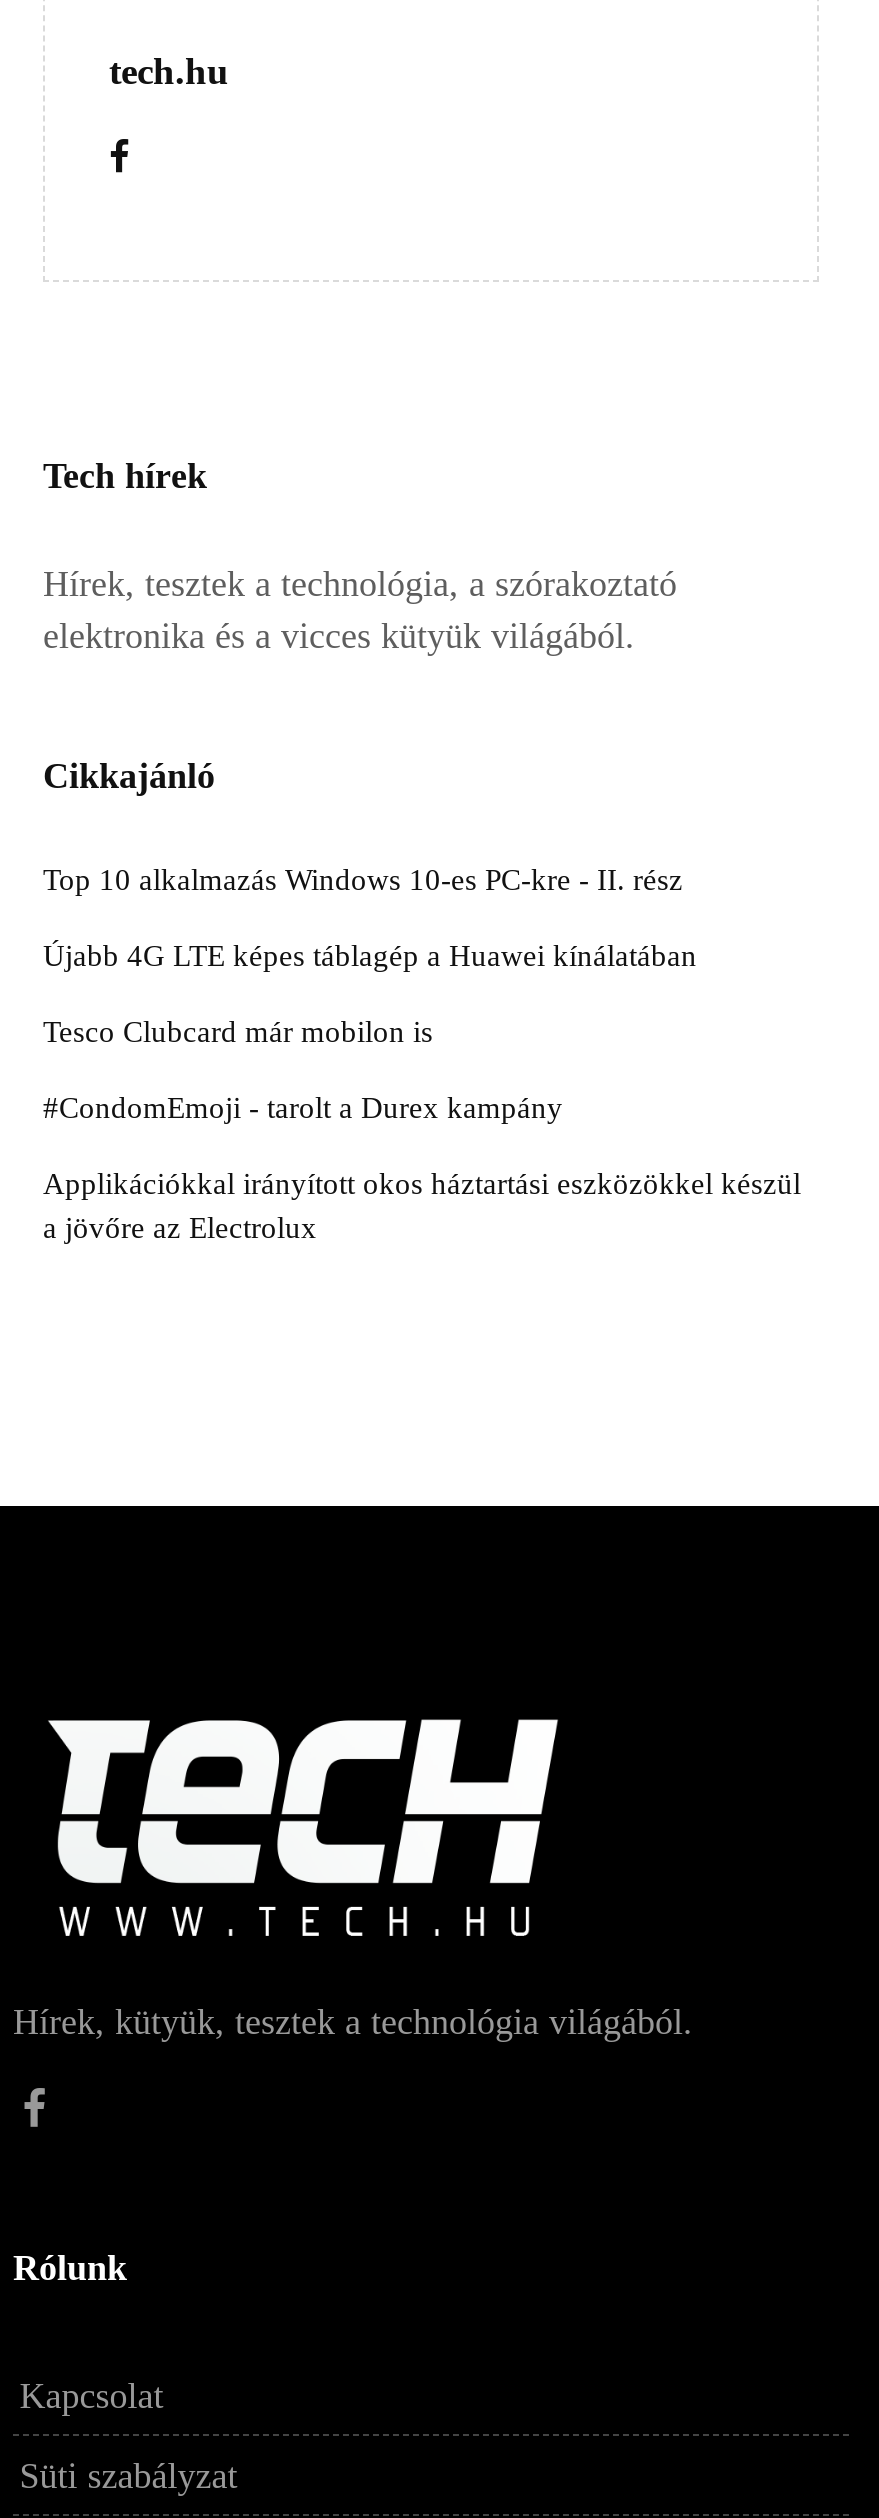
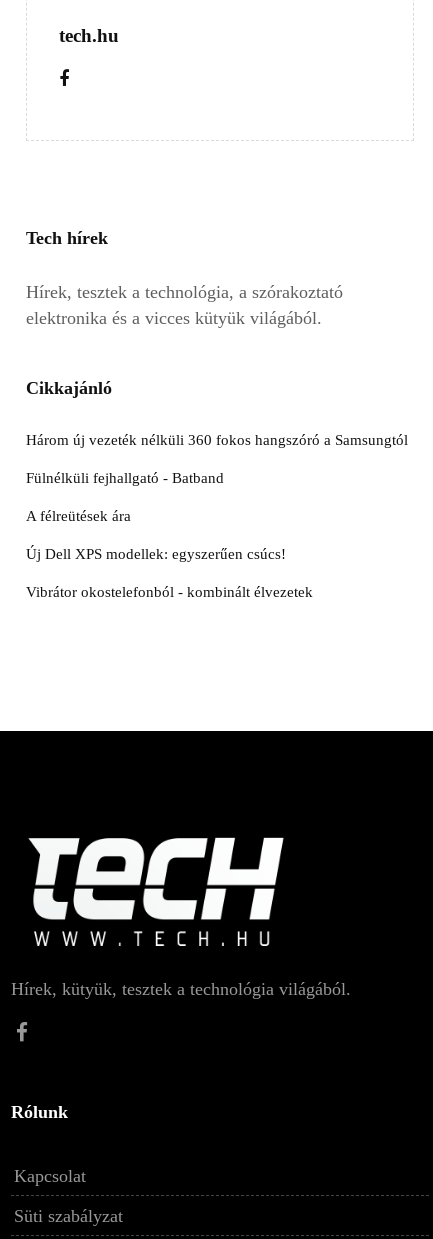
[43,864,683,896] Top 10 alkalmazás Windows 10-es PC-kre - II. rész -> [26,432,408,448] Három új vezeték nélküli 360 fokos hangszóró a Samsungtól
[43,940,697,972] Újabb 4G LTE képes táblagép a Huawei kínálatában -> [26,470,224,486] Fülnélküli fejhallgató - Batband
[43,1016,433,1048] Tesco Clubcard már mobilon is -> [26,508,131,524] A félreütések ára
[43,1092,563,1124] #CondomEmoji - tarolt a Durex kampány -> [26,546,286,562] Új Dell XPS modellek: egyszerűen csúcs!
[43,1168,801,1244] Applikációkkal irányított okos háztartási eszközökkel készül | a jövőre az Electrolux -> [26,584,313,600] Vibrátor okostelefonból - kombinált élvezetek

